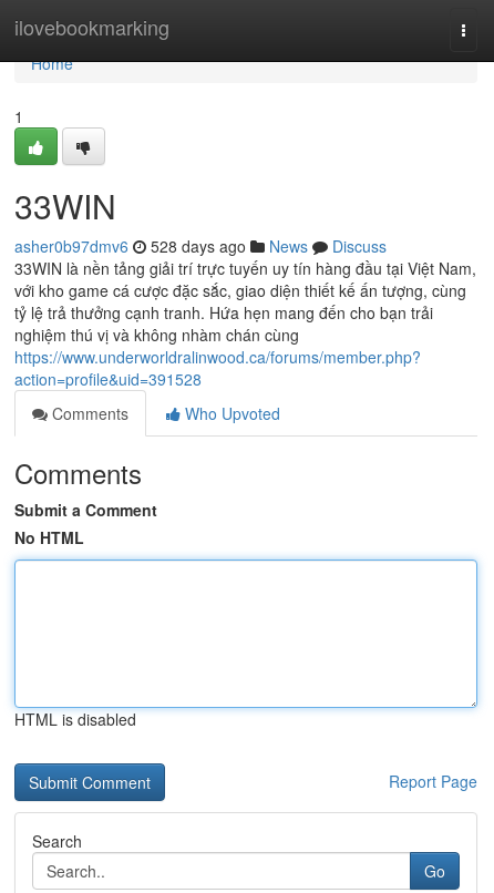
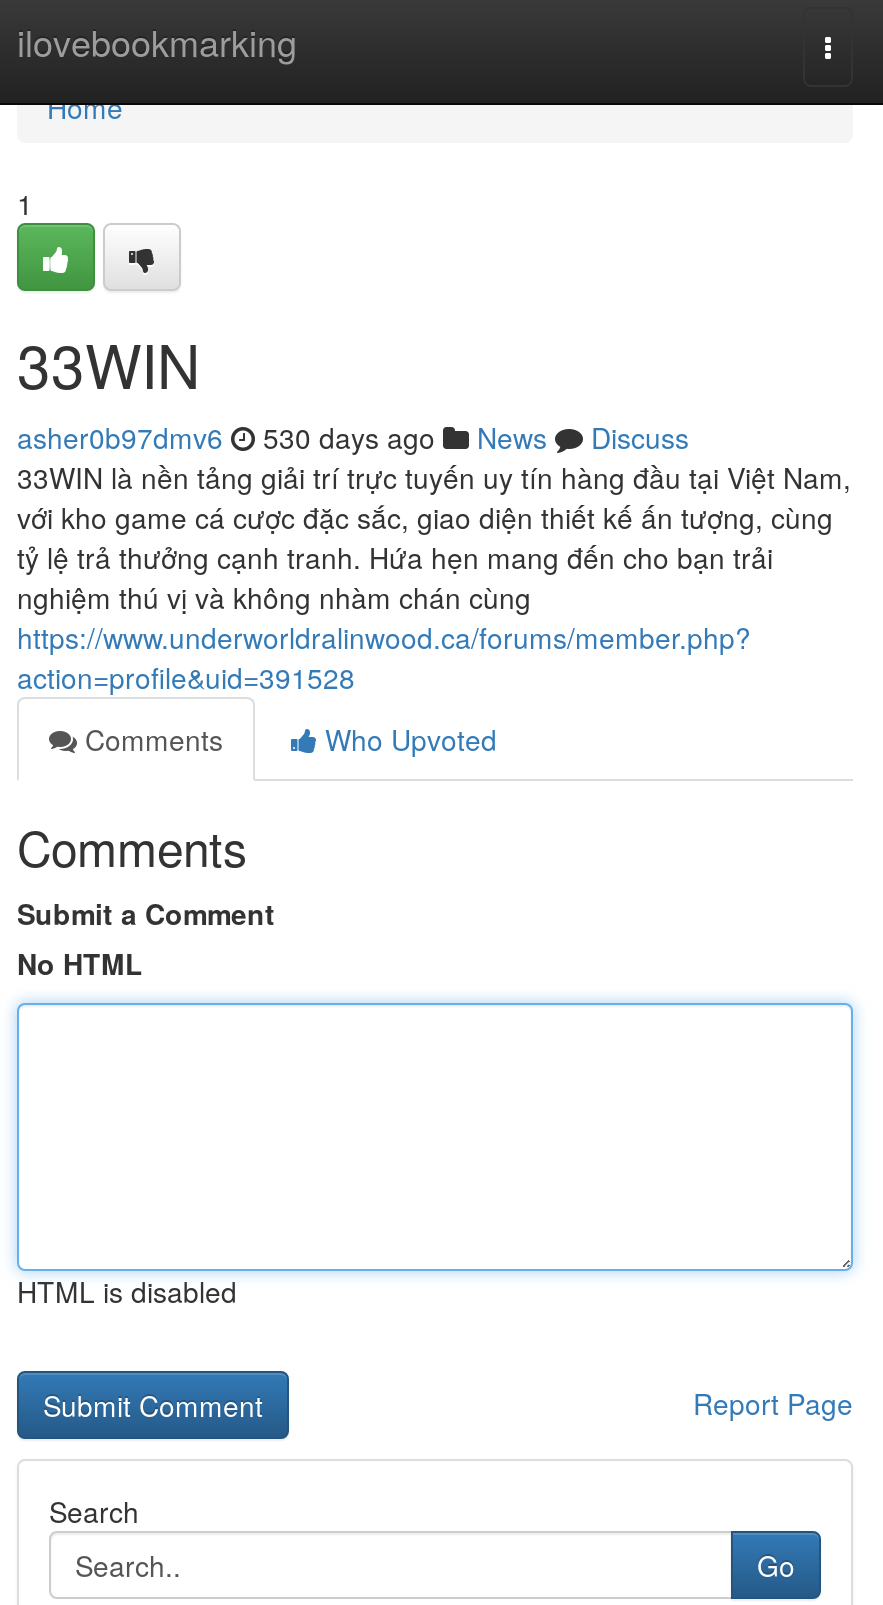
[14,235,387,257] asher0b97dmv6 528 days ago News Discuss -> [17,417,689,457] asher0b97dmv6 530 days ago News Discuss

